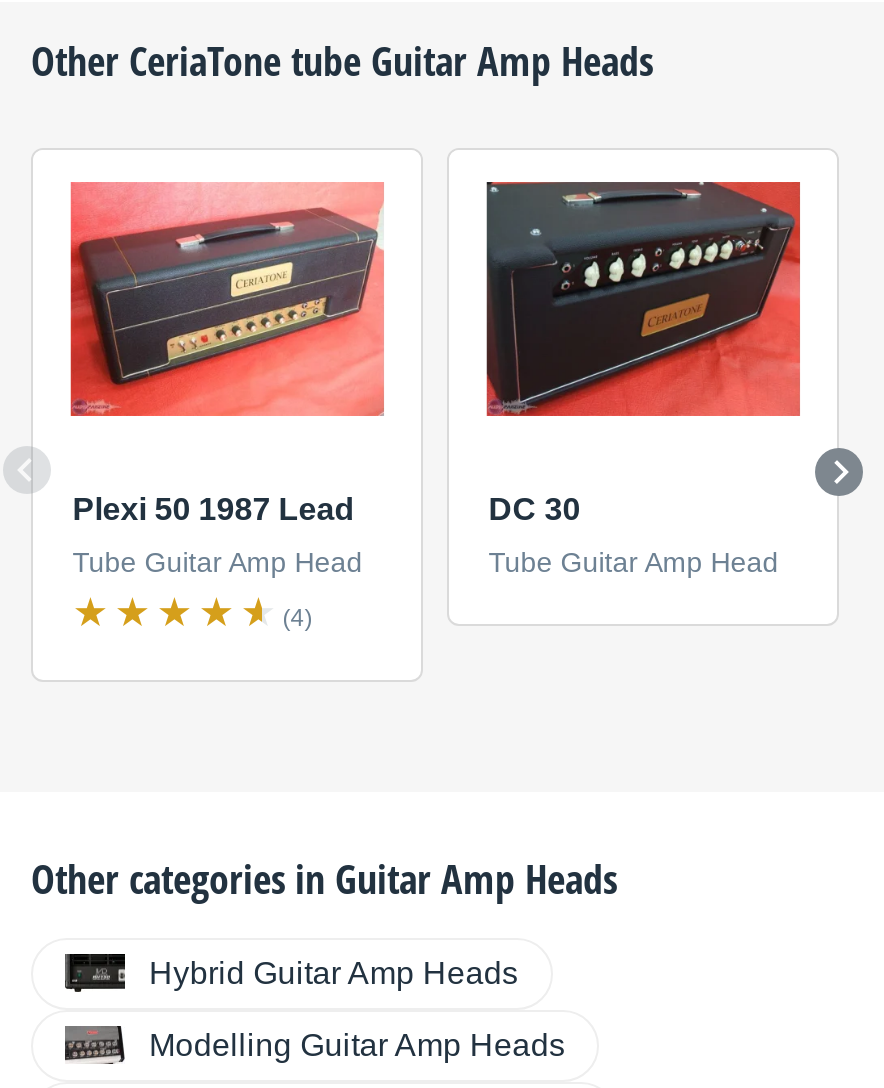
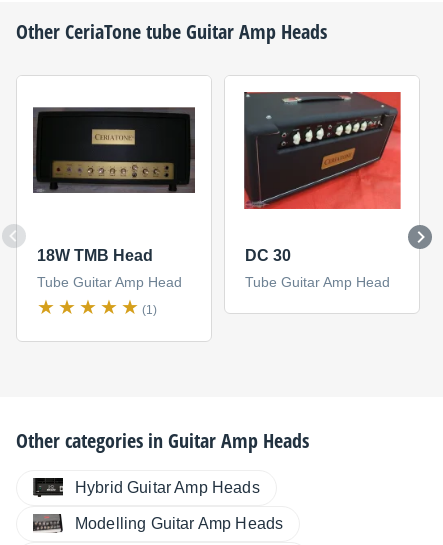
[65,180,389,527] [image] | Plexi 50 1987 Lead -> [32,92,196,264] [image] | 18W TMB Head
[283,605,313,633] (4) -> [142,303,157,317] (1)

